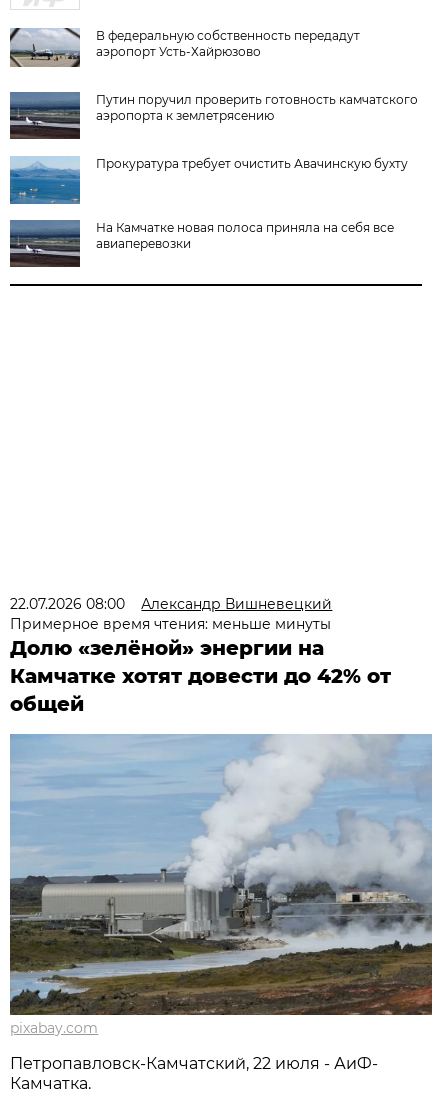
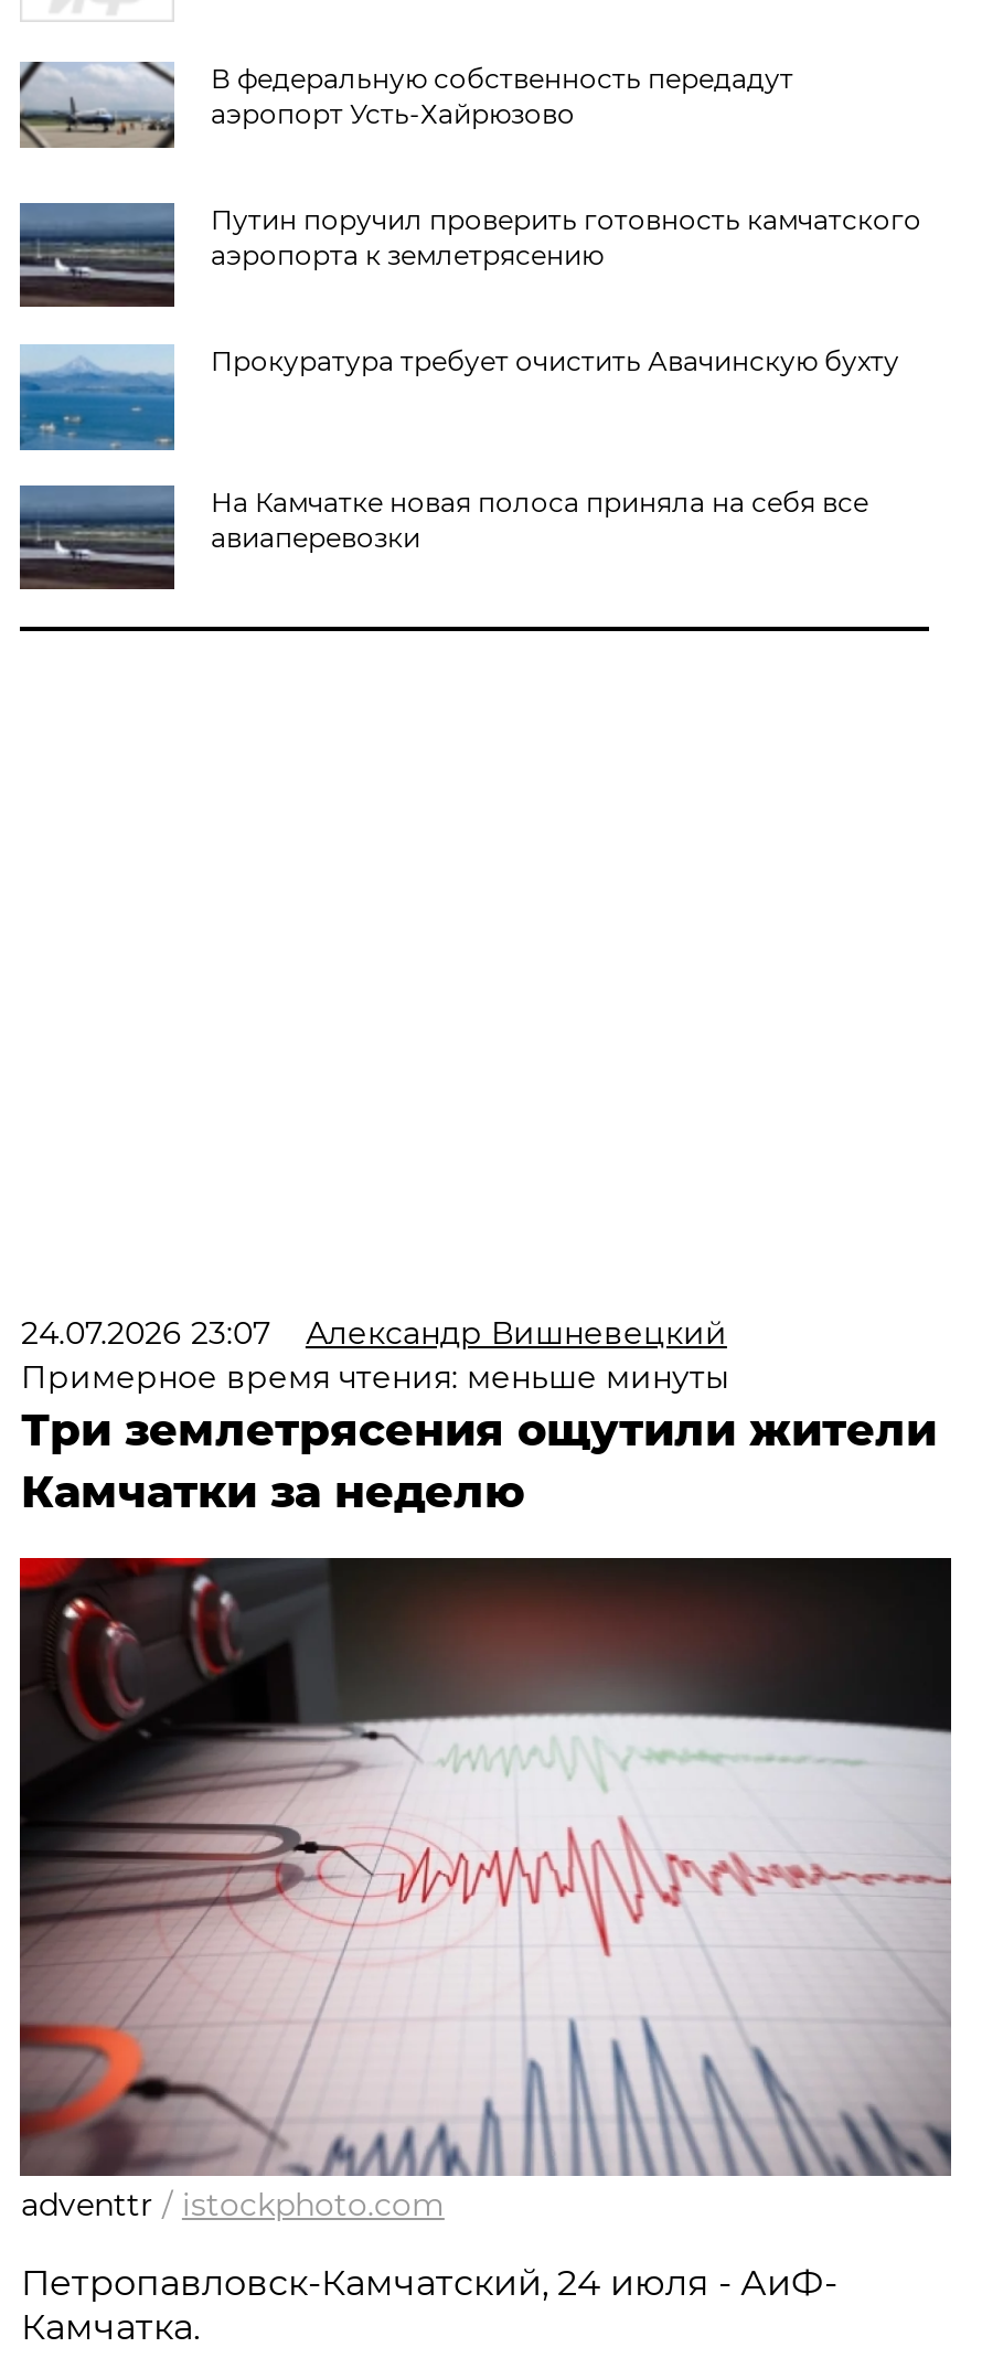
[10,595,332,613] 22.07.2026 08:00 Александр Вишневецкий -> [21,1313,727,1353] 24.07.2026 23:07 Александр Вишневецкий
[10,636,391,716] Долю «зелёной» энергии на | Камчатке хотят довести до 42% от | общей -> [21,1404,937,1518] Три землетрясения ощутили жители | Камчатки за неделю
[9,733,433,1037] [image] | pixabay.com -> [18,1558,953,2224] [image] | adventtr / istockphoto.com
[10,1054,378,1073] Петропавловск-Камчатский, 22 июля - АиФ- -> [21,2262,837,2304] Петропавловск-Камчатский, 24 июля - АиФ-

